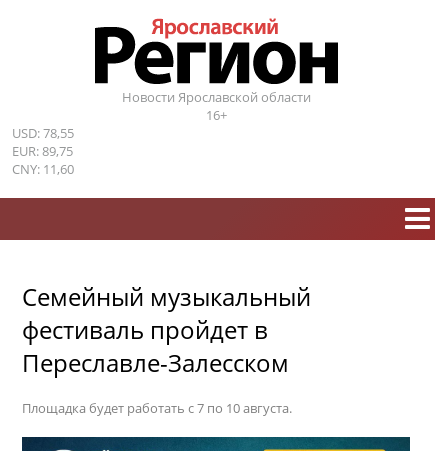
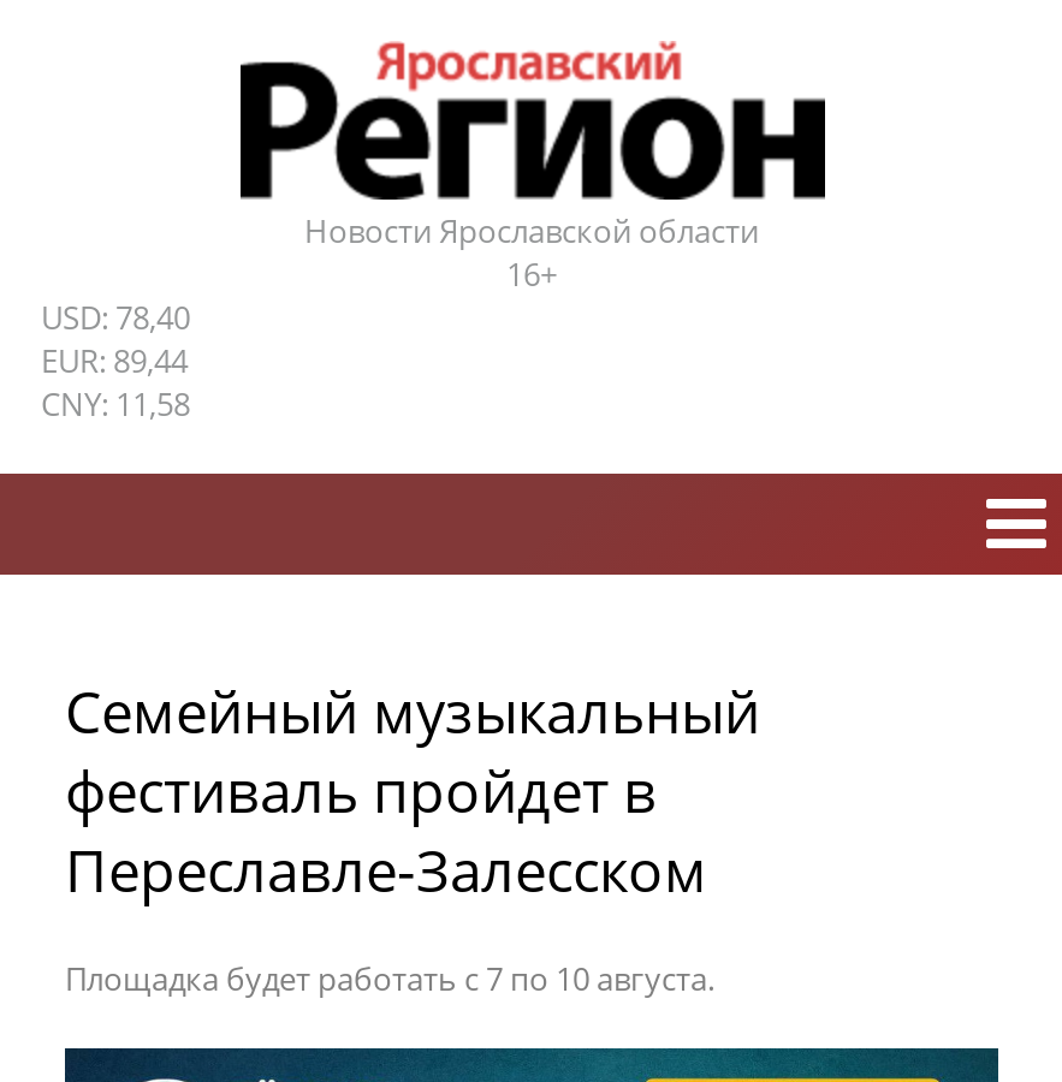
[12,124,74,142] USD: 78,55 -> [41,296,190,339] USD: 78,40
[12,142,73,160] EUR: 89,75 -> [41,339,188,382] EUR: 89,44
[12,160,74,178] CNY: 11,60 -> [41,382,190,426] CNY: 11,58

